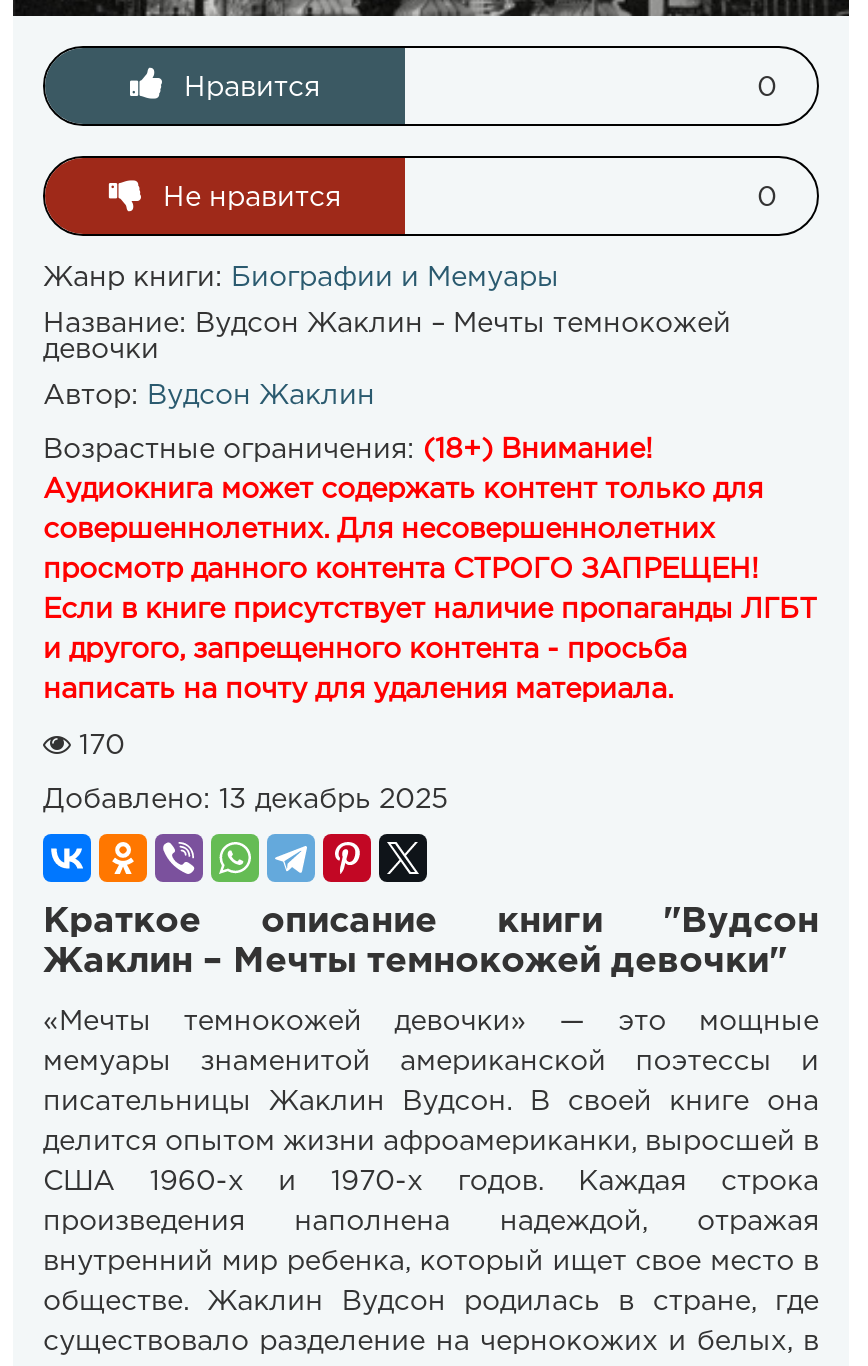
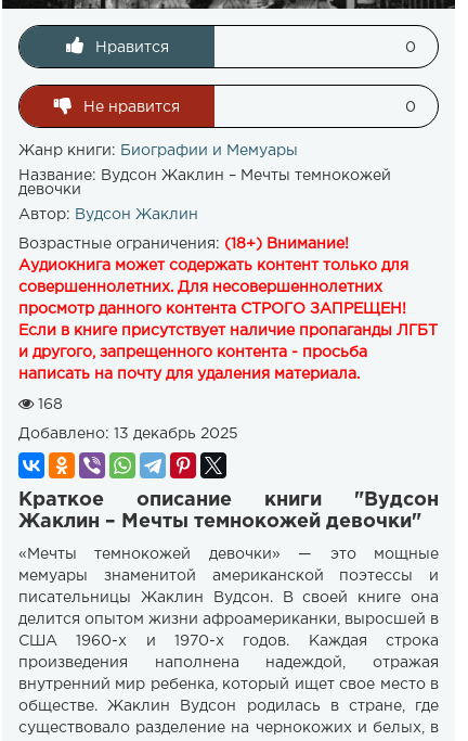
[71,735,125,759] 170 -> [34,398,63,412] 168

